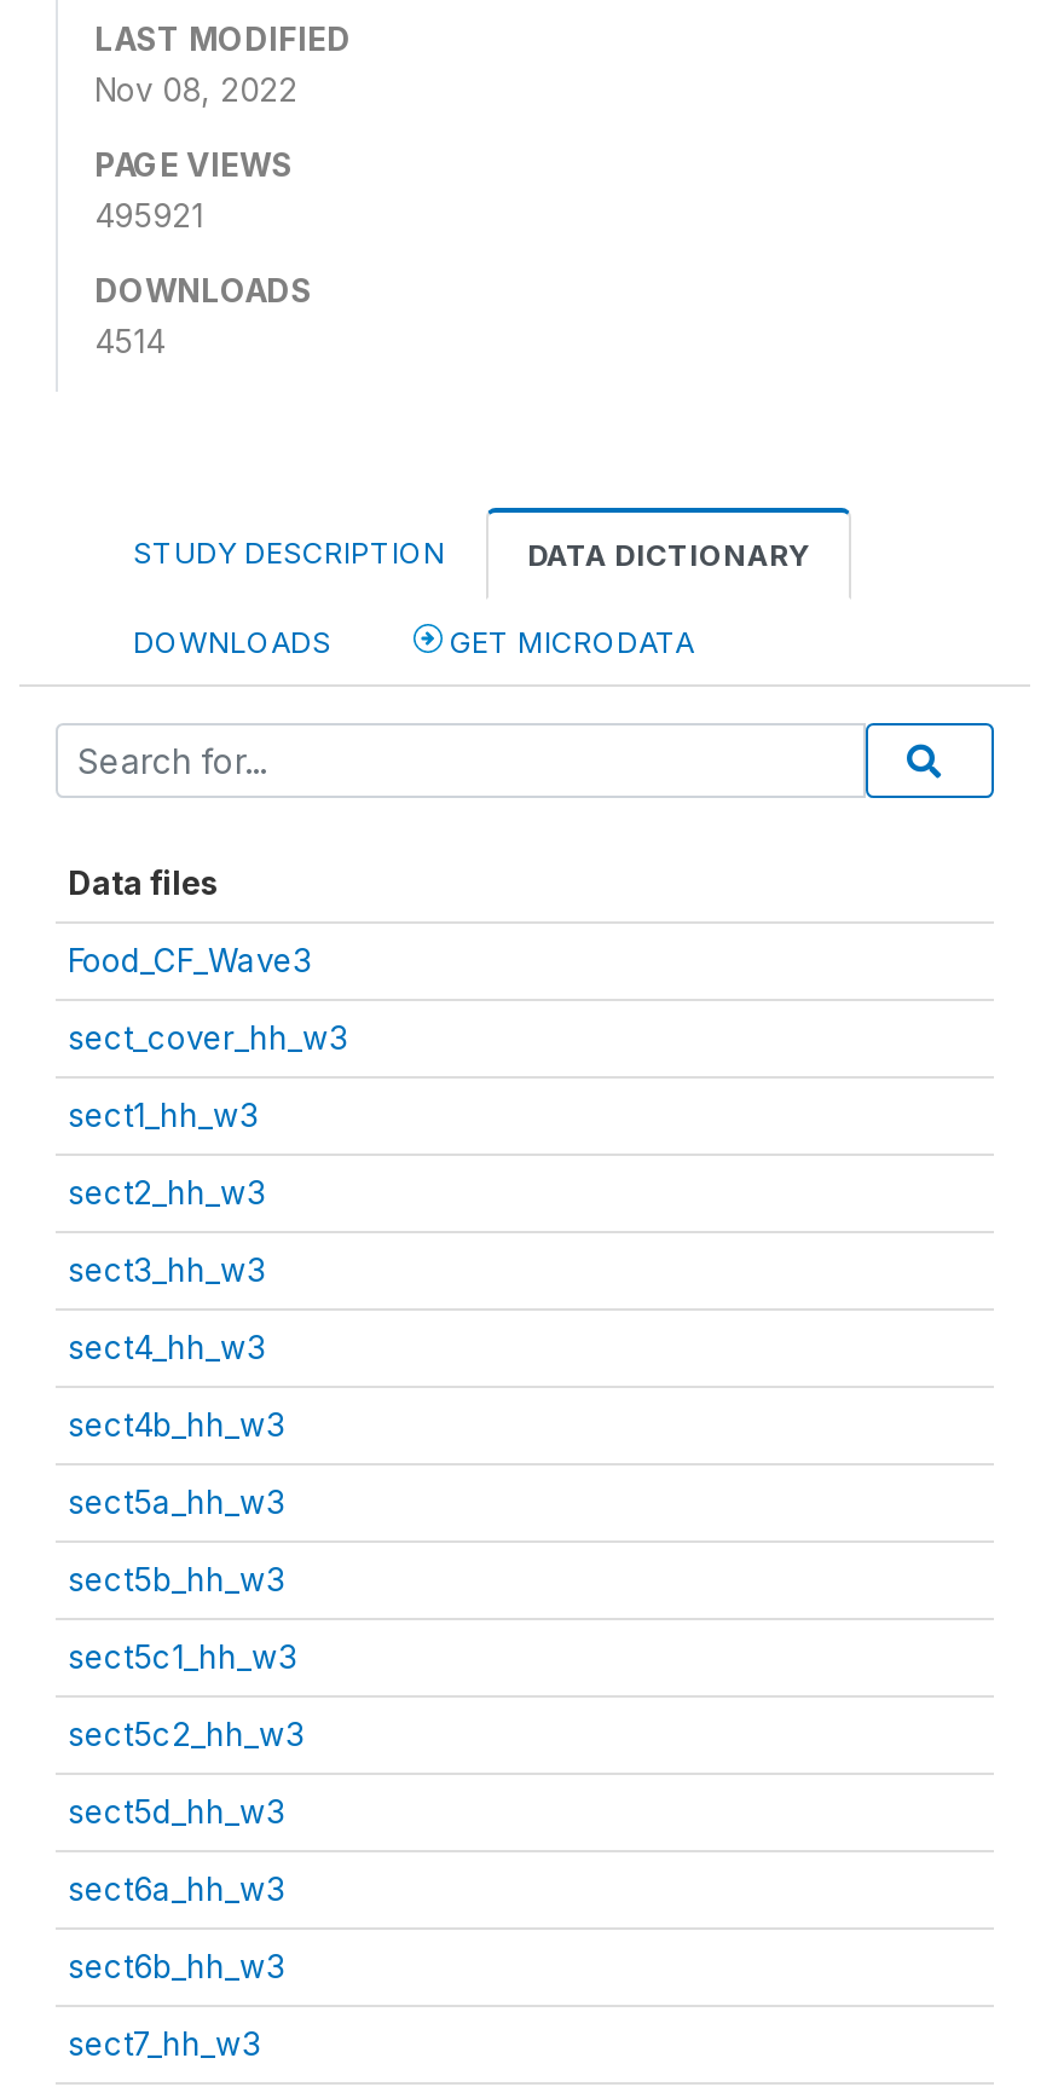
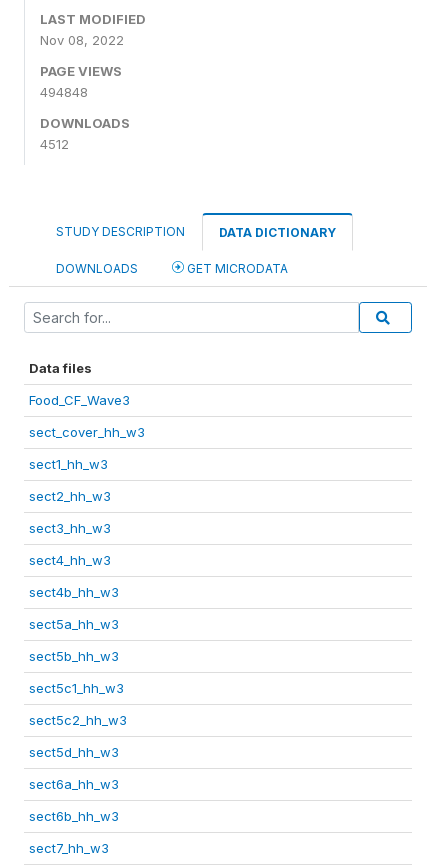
[94,196,203,235] 495921 -> [40,84,88,100] 494848
[94,322,164,360] 4514 -> [40,136,69,152] 4512

